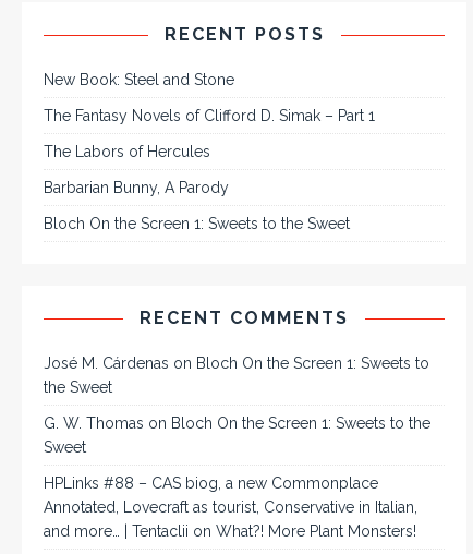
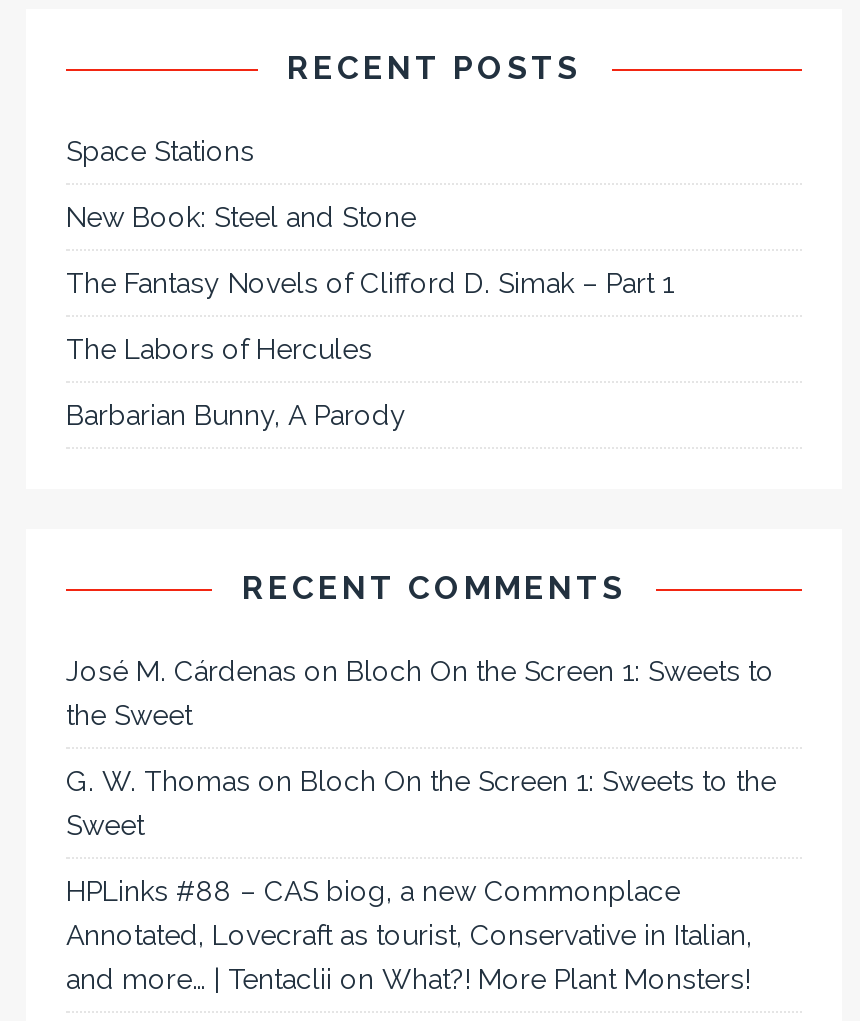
none -> [66,136,254,168] Space Stations
moved [44,71,375,197] -> [66,202,674,432]: New Book: Steel and Stone | The Fantasy Novels of Clifford D. Simak – Part 1 | The Labors of Hercules | Barbarian Bunny, A Parody
[44,215,350,233] Bloch On the Screen 1: Sweets to the Sweet -> none

